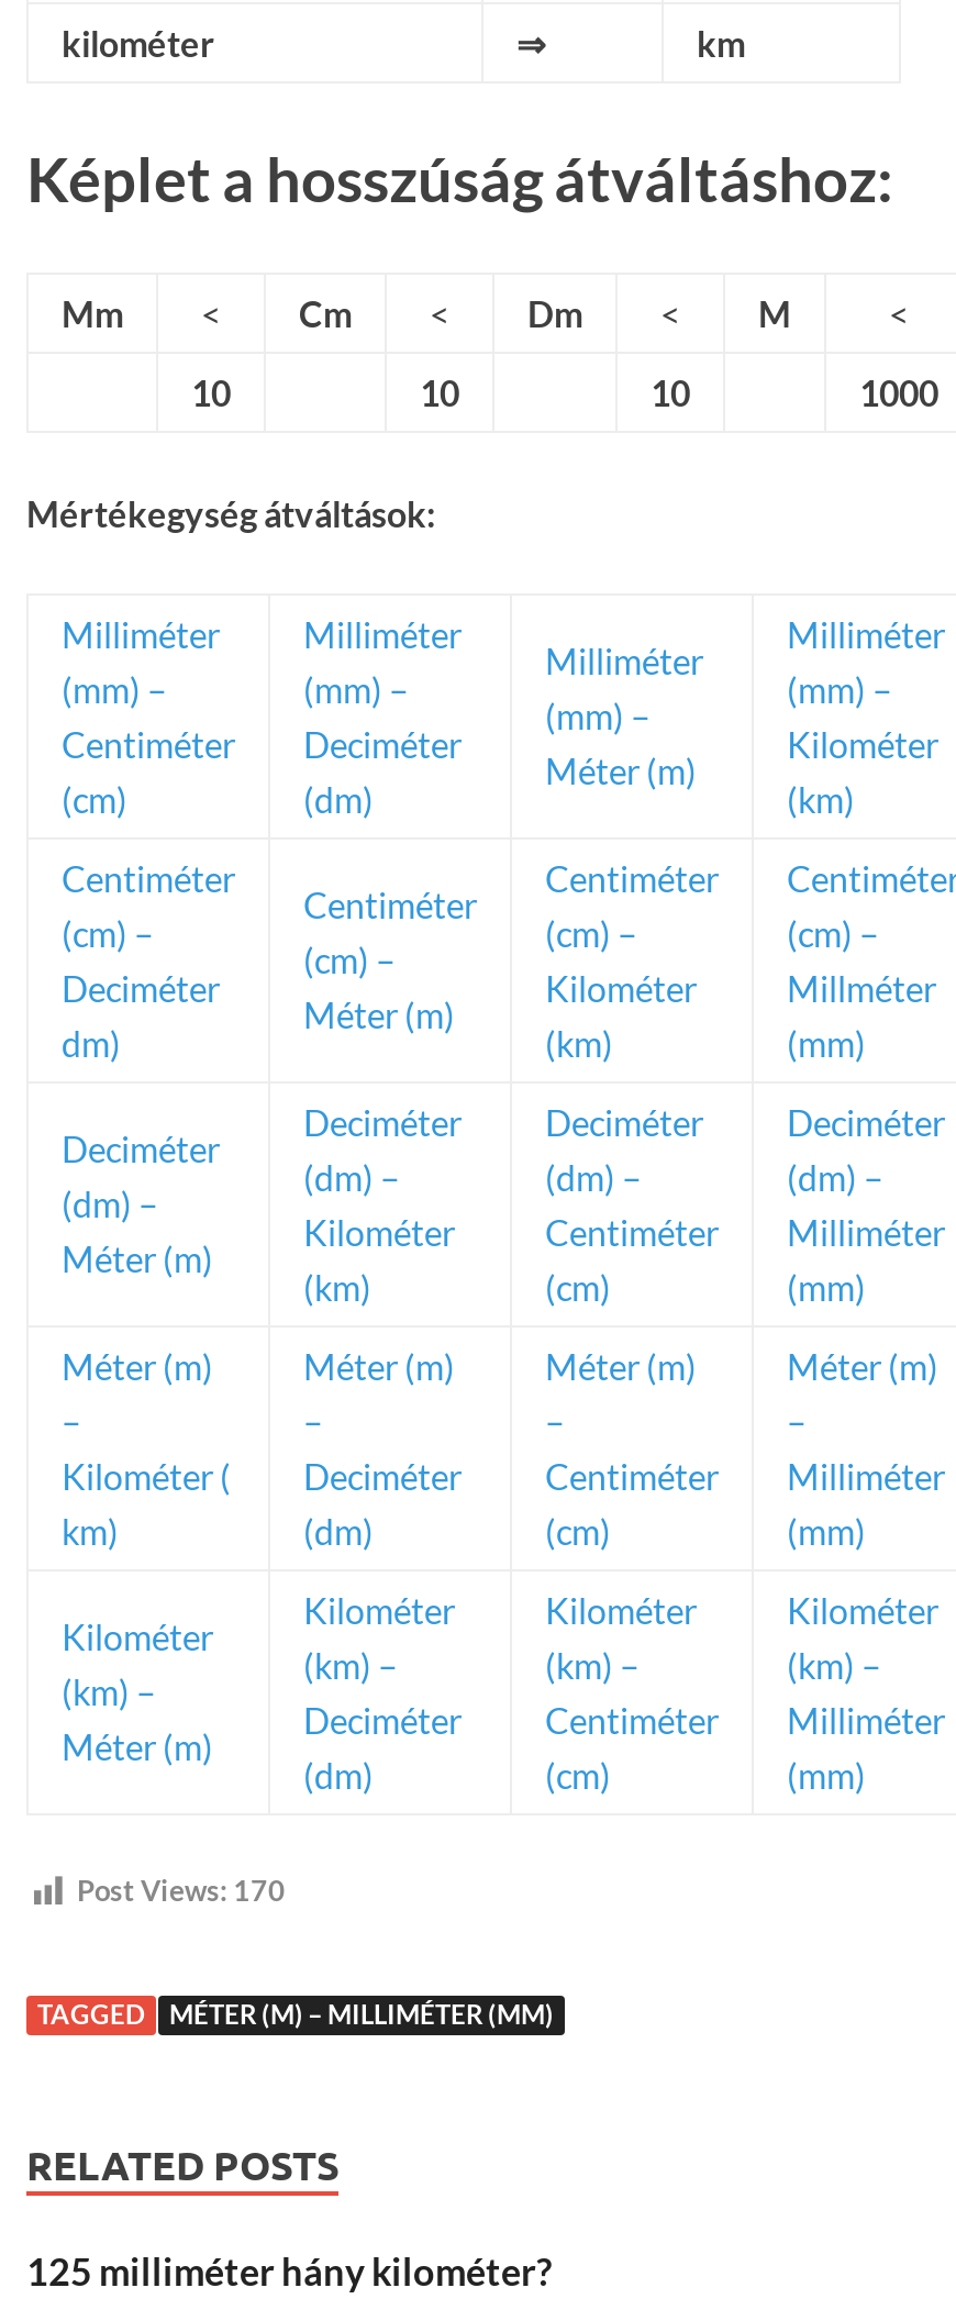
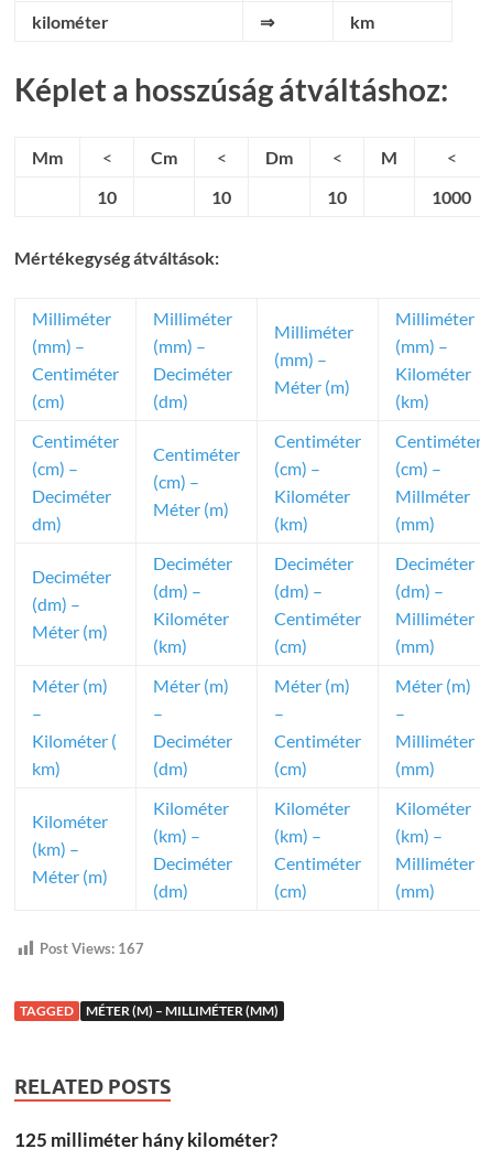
[77,1873,286,1908] Post Views: 170 -> [40,940,144,957] Post Views: 167

